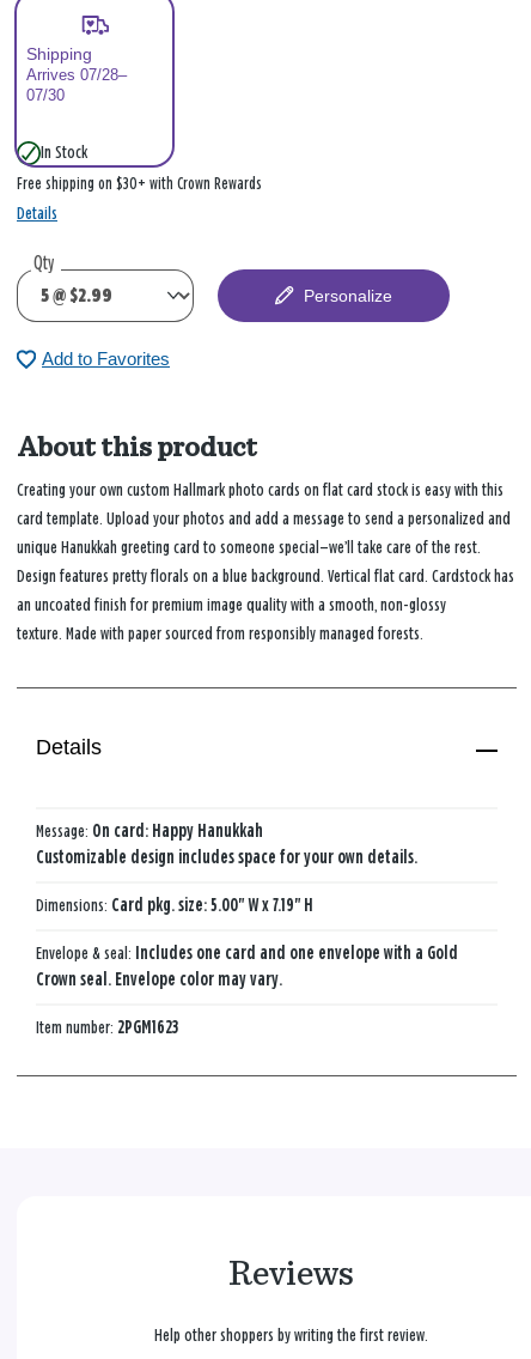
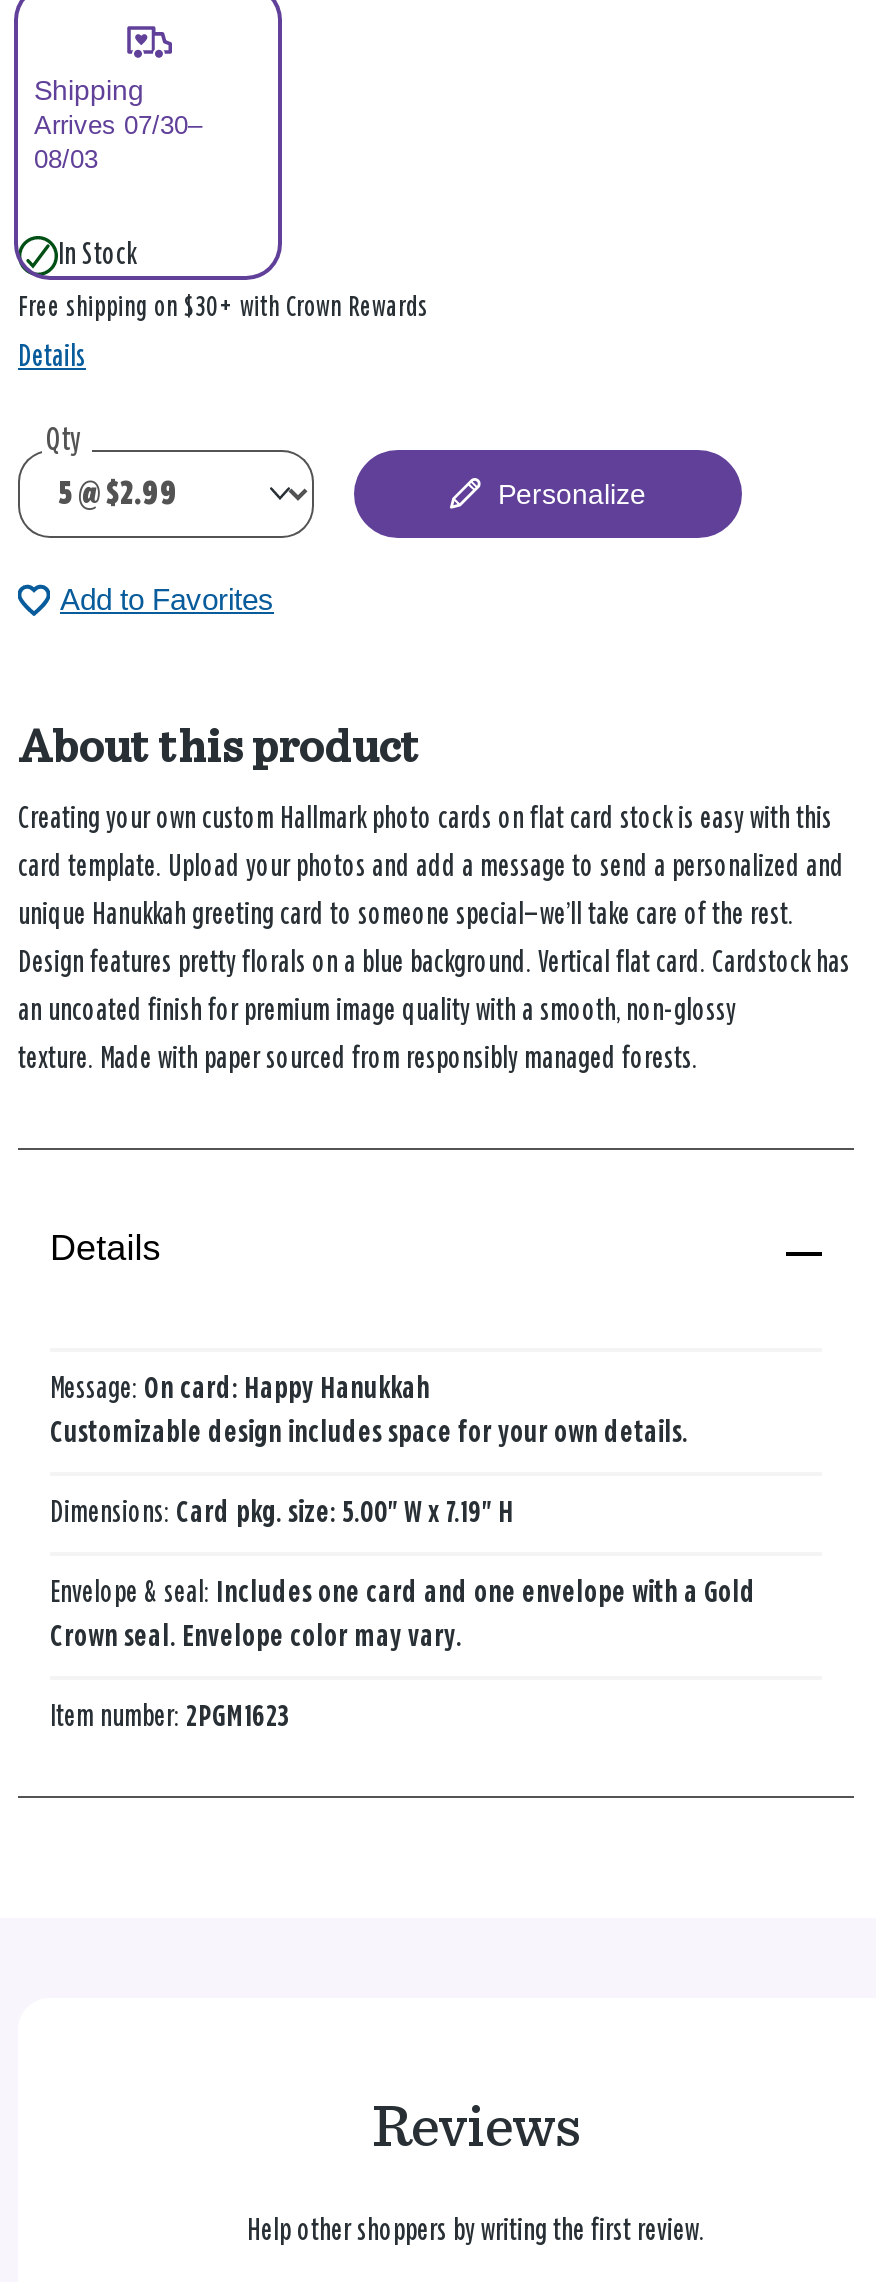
[26,66,127,84] Arrives 07/28– -> [34,110,202,140] Arrives 07/30–
[26,86,65,104] 07/30 -> [34,144,98,174] 08/03

